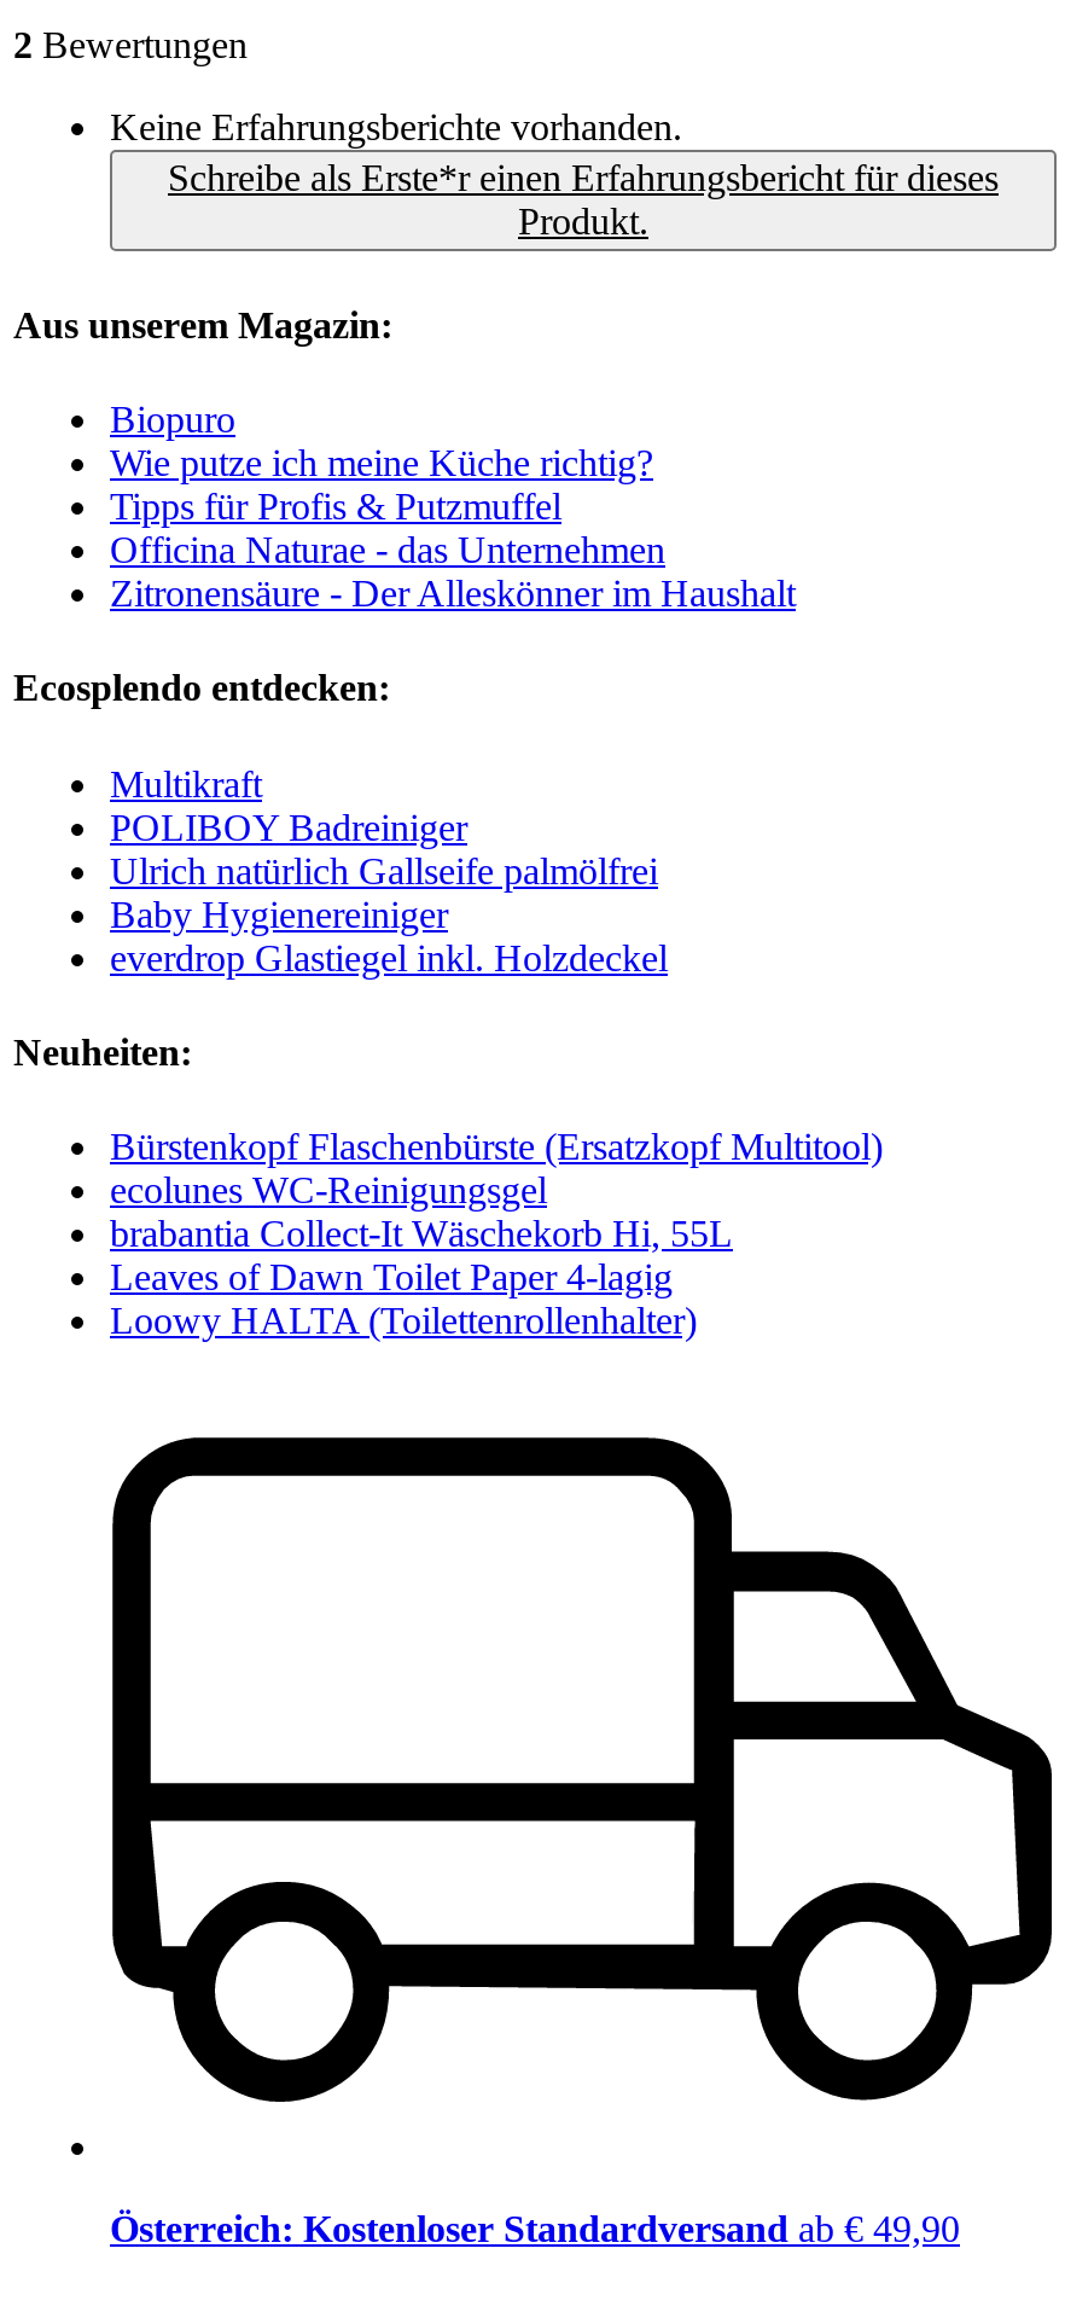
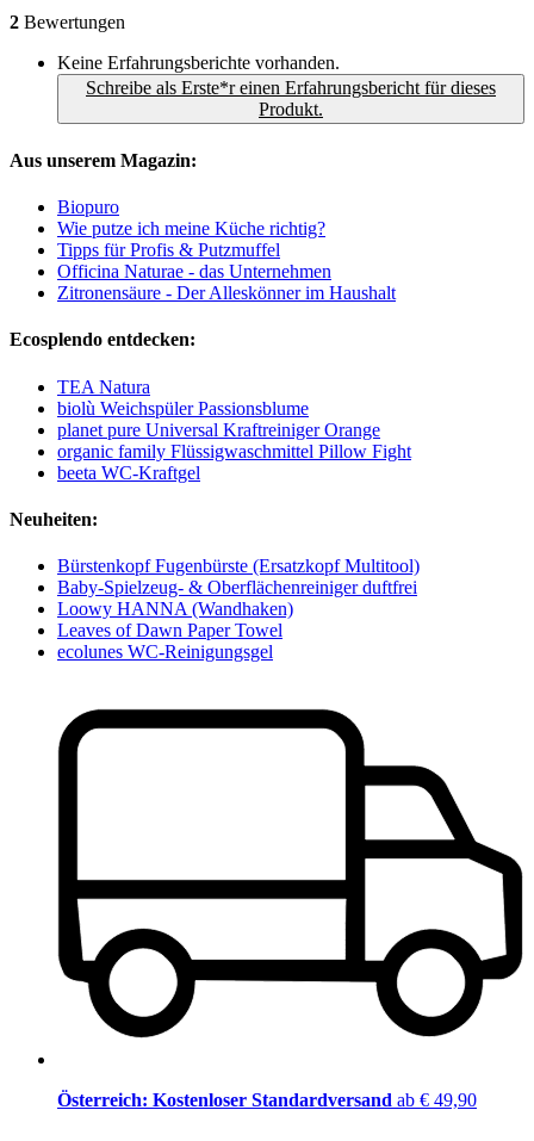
[110,762,668,977] Multikraft | POLIBOY Badreiniger | Ulrich natürlich Gallseife palmölfrei | Baby Hygienereiniger | everdrop Glastiegel inkl. Holzdeckel -> [57,376,411,482] TEA Natura | biolù Weichspüler Passionsblume | planet pure Universal Kraftreiniger Orange | organic family Flüssigwaschmittel Pillow Fight | beeta WC-Kraftgel
[110,1126,883,1167] Bürstenkopf Flaschenbürste (Ersatzkopf Multitool) -> [57,556,420,640] Bürstenkopf Fugenbürste (Ersatzkopf Multitool) | Baby-Spielzeug- & Oberflächenreiniger duftfrei | Loowy HANNA (Wandhaken) | Leaves of Dawn Paper Towel
moved [110,1170,547,1211] -> [57,642,273,662]: ecolunes WC-Reinigungsgel
[110,1213,733,1341] brabantia Collect-It Wäschekorb Hi, 55L | Leaves of Dawn Toilet Paper 4-lagig | Loowy HALTA (Toilettenrollenhalter) -> none

